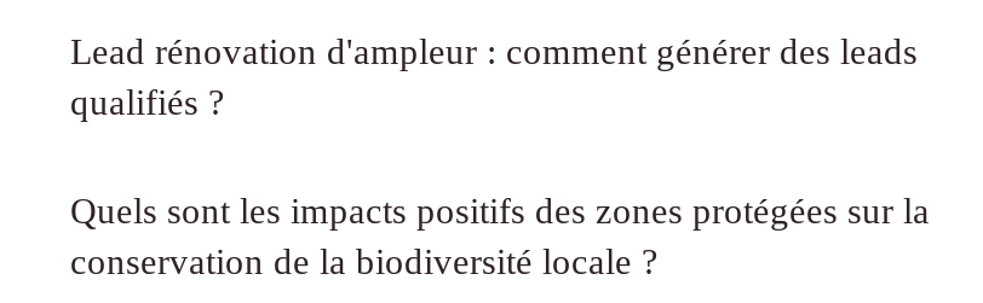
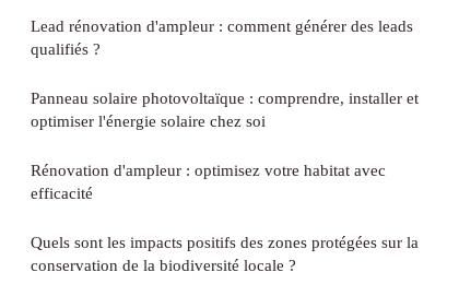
none -> [31,88,419,202] Panneau solaire photovoltaïque : comprendre, installer et | optimiser l'énergie solaire chez soi | Rénovation d'ampleur : optimisez votre habitat avec | efficacité

